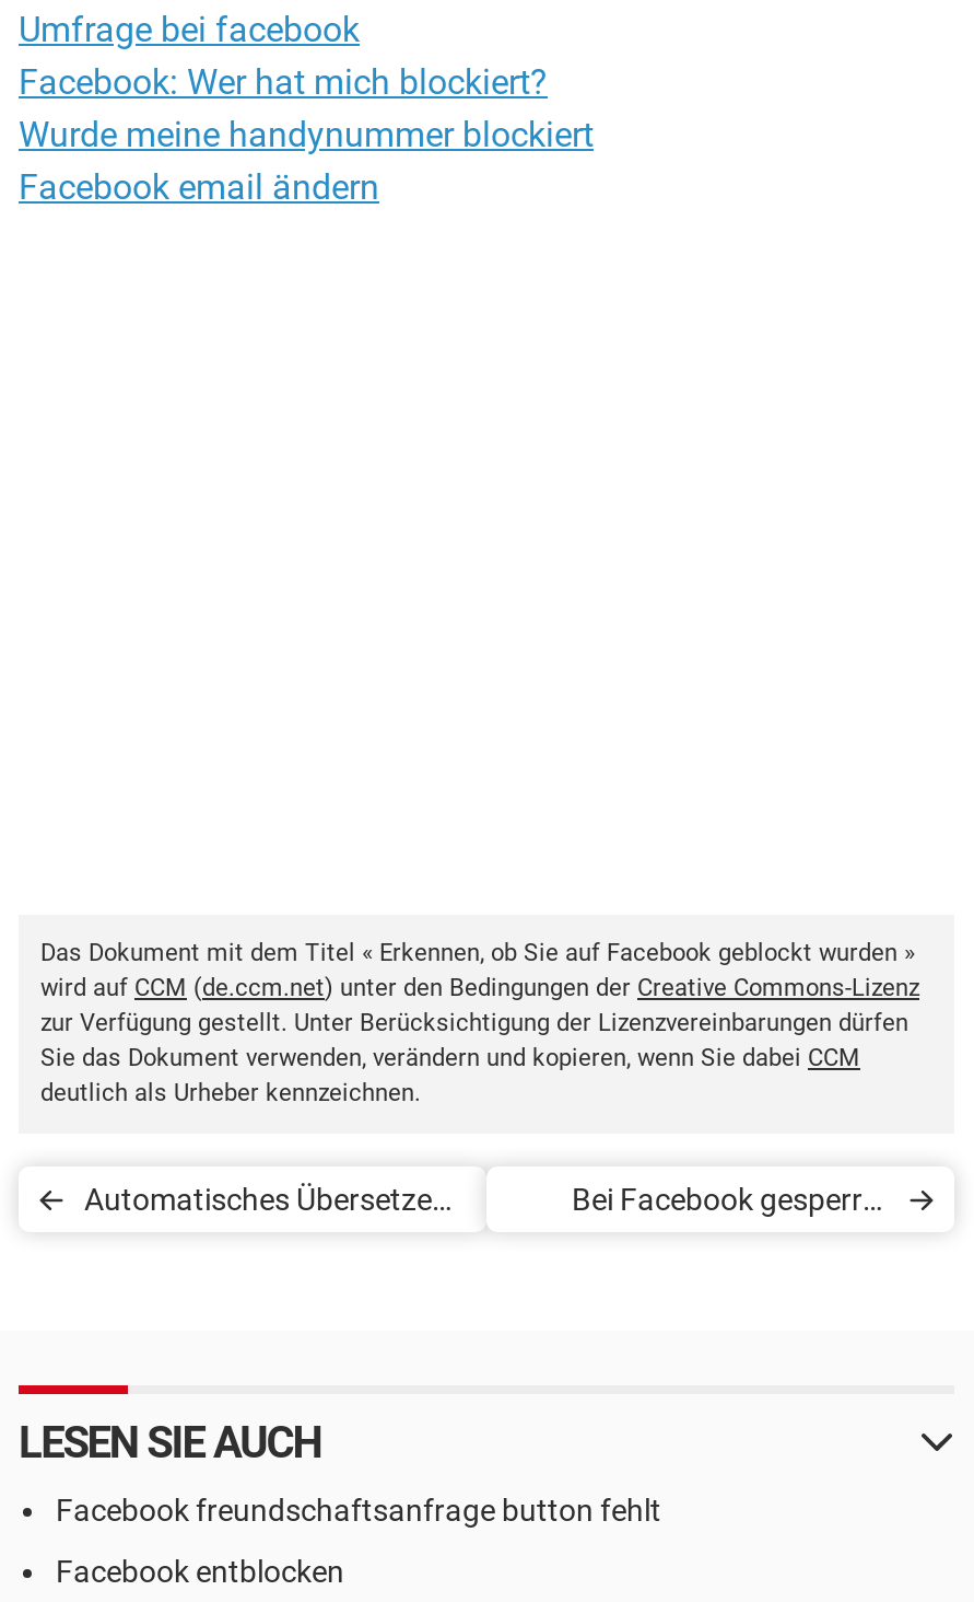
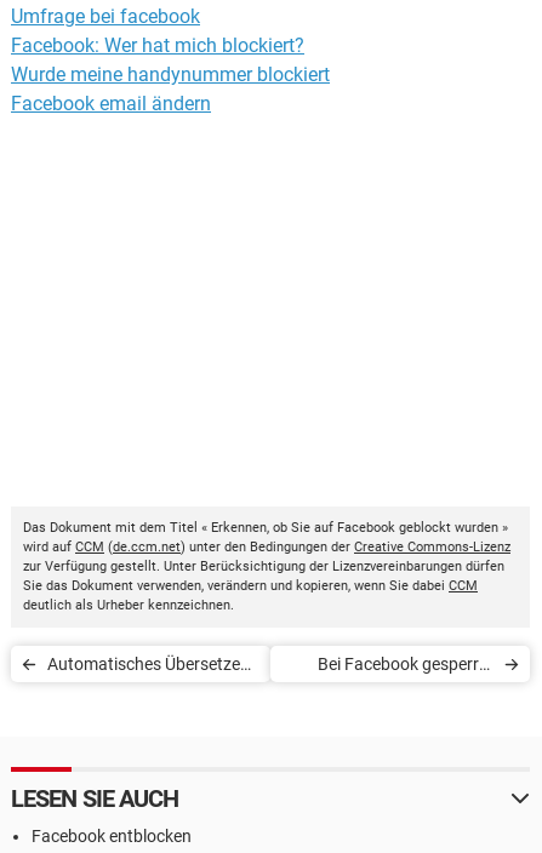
[56,1493,661,1528] Facebook freundschaftsanfrage button fehlt -> none

